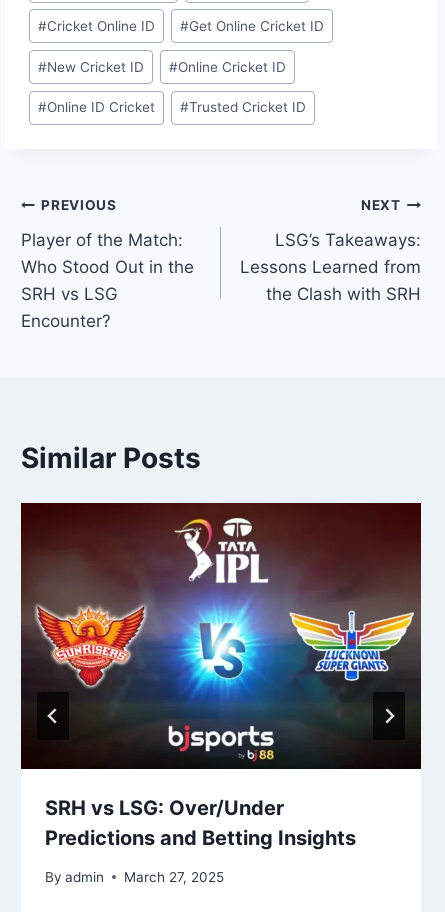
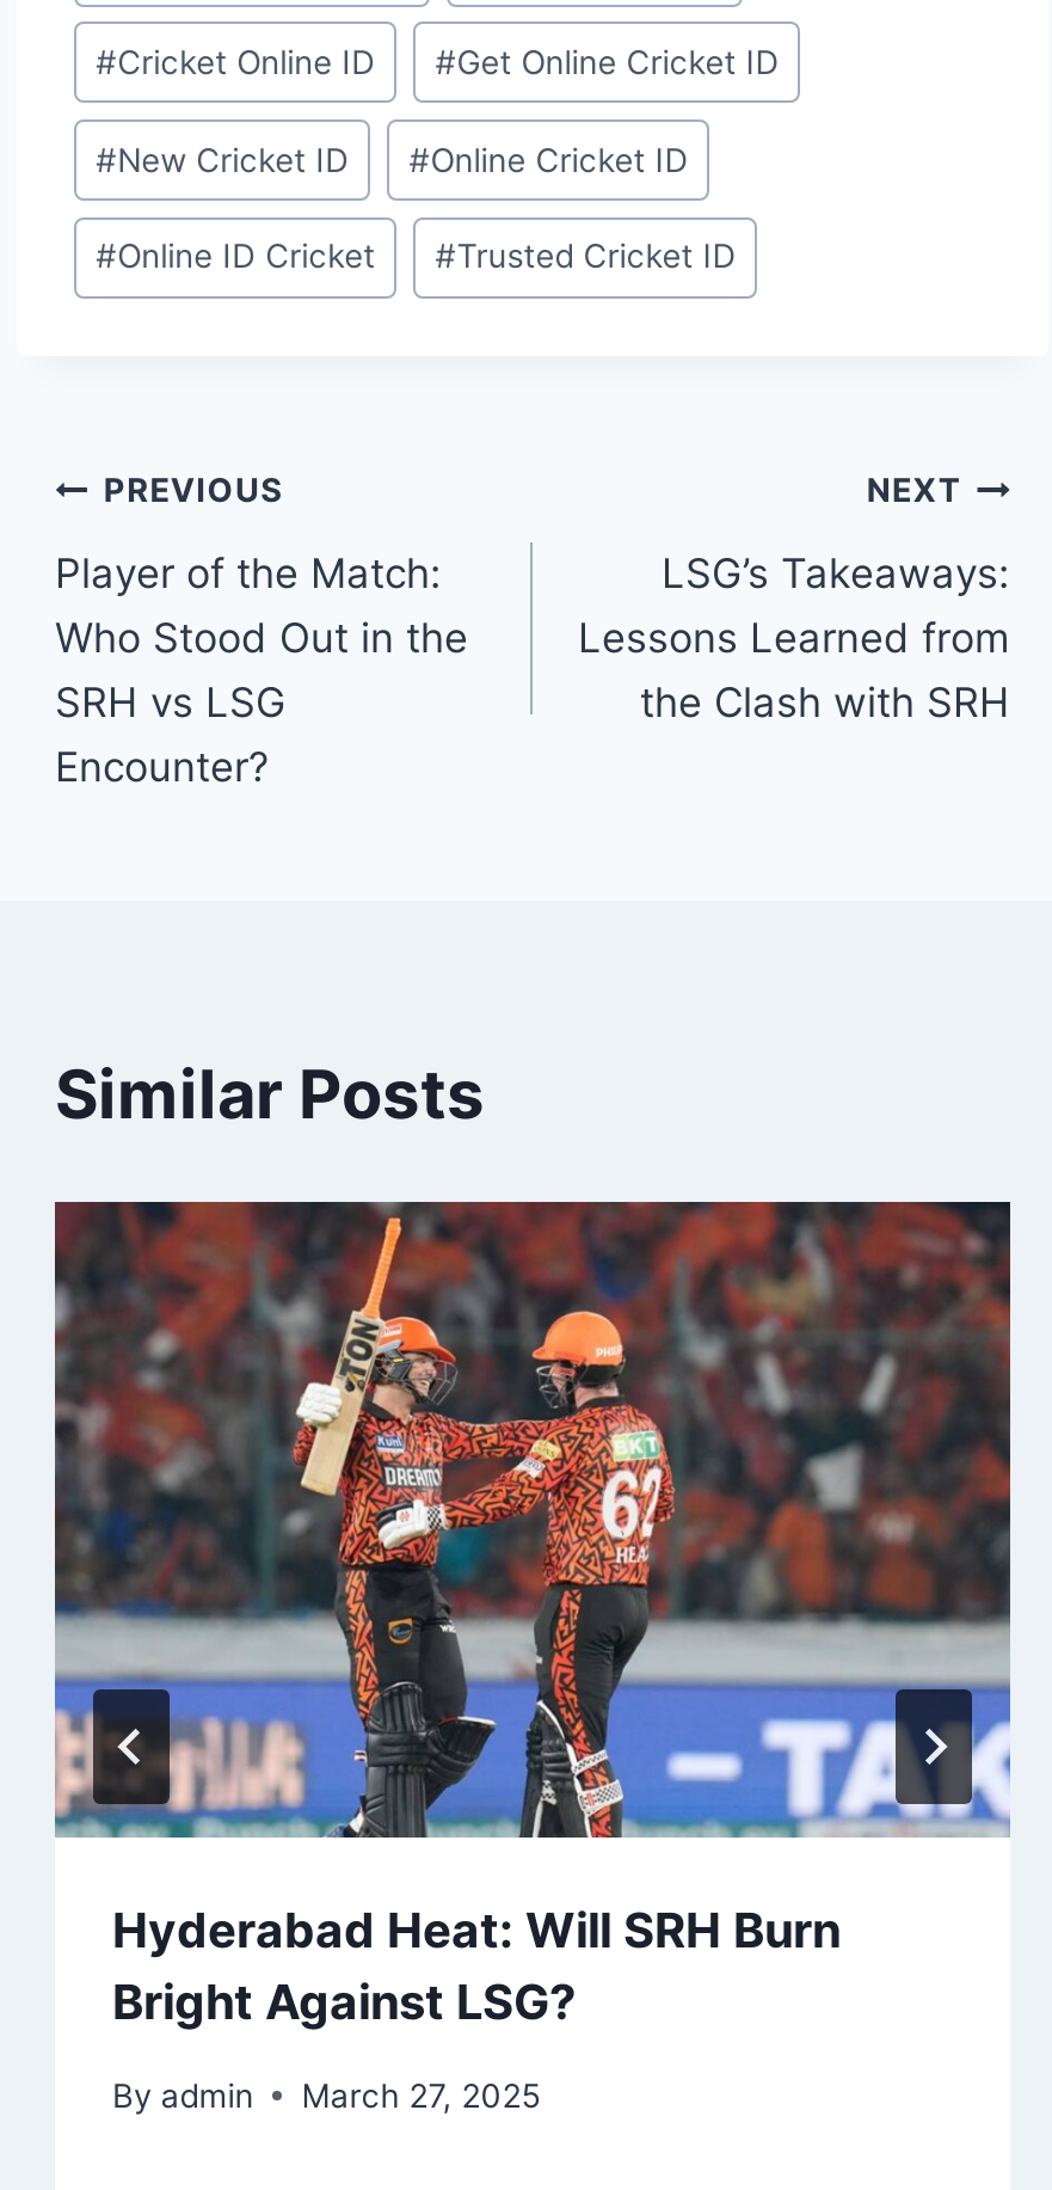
[20,502,422,850] [image] | SRH vs LSG: Over/Under | Predictions and Betting Insights -> [53,1200,1013,2032] [image] | Hyderabad Heat: Will SRH Burn | Bright Against LSG?

